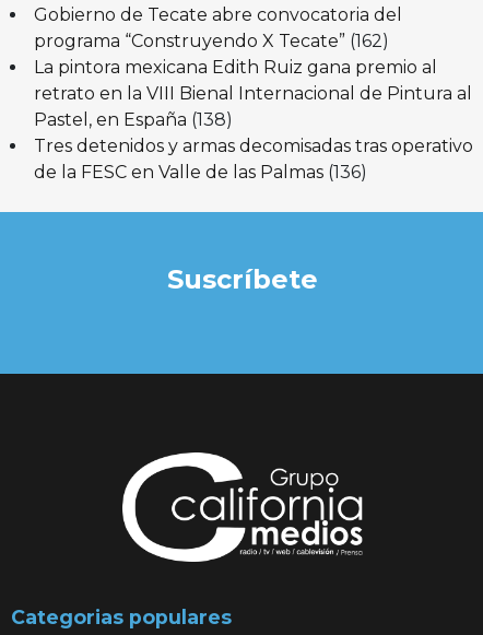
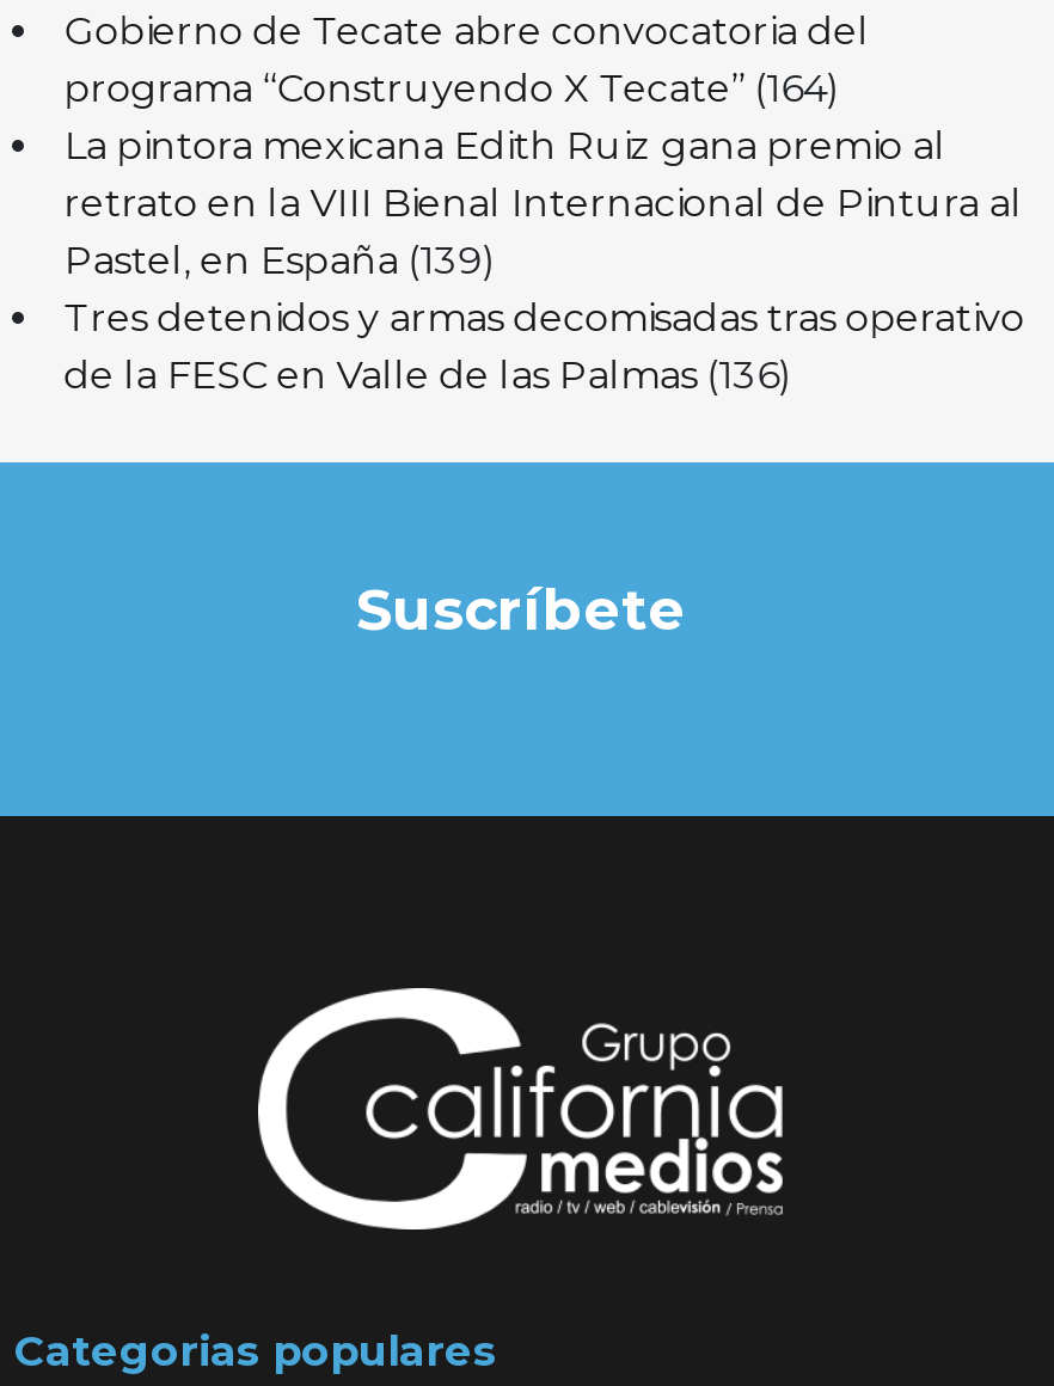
[34,30,389,51] programa “Construyendo X Tecate” (162) -> [64,66,841,112] programa “Construyendo X Tecate” (164)
[34,109,233,130] Pastel, en España (138) -> [64,238,497,284] Pastel, en España (139)

